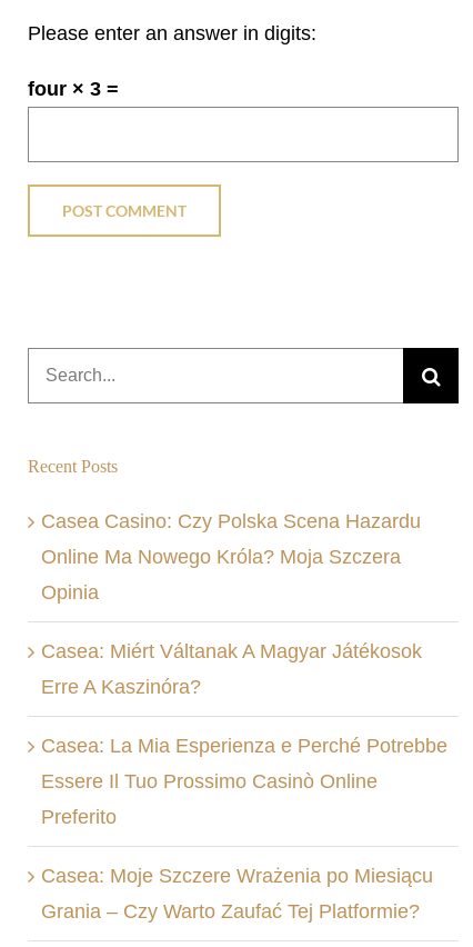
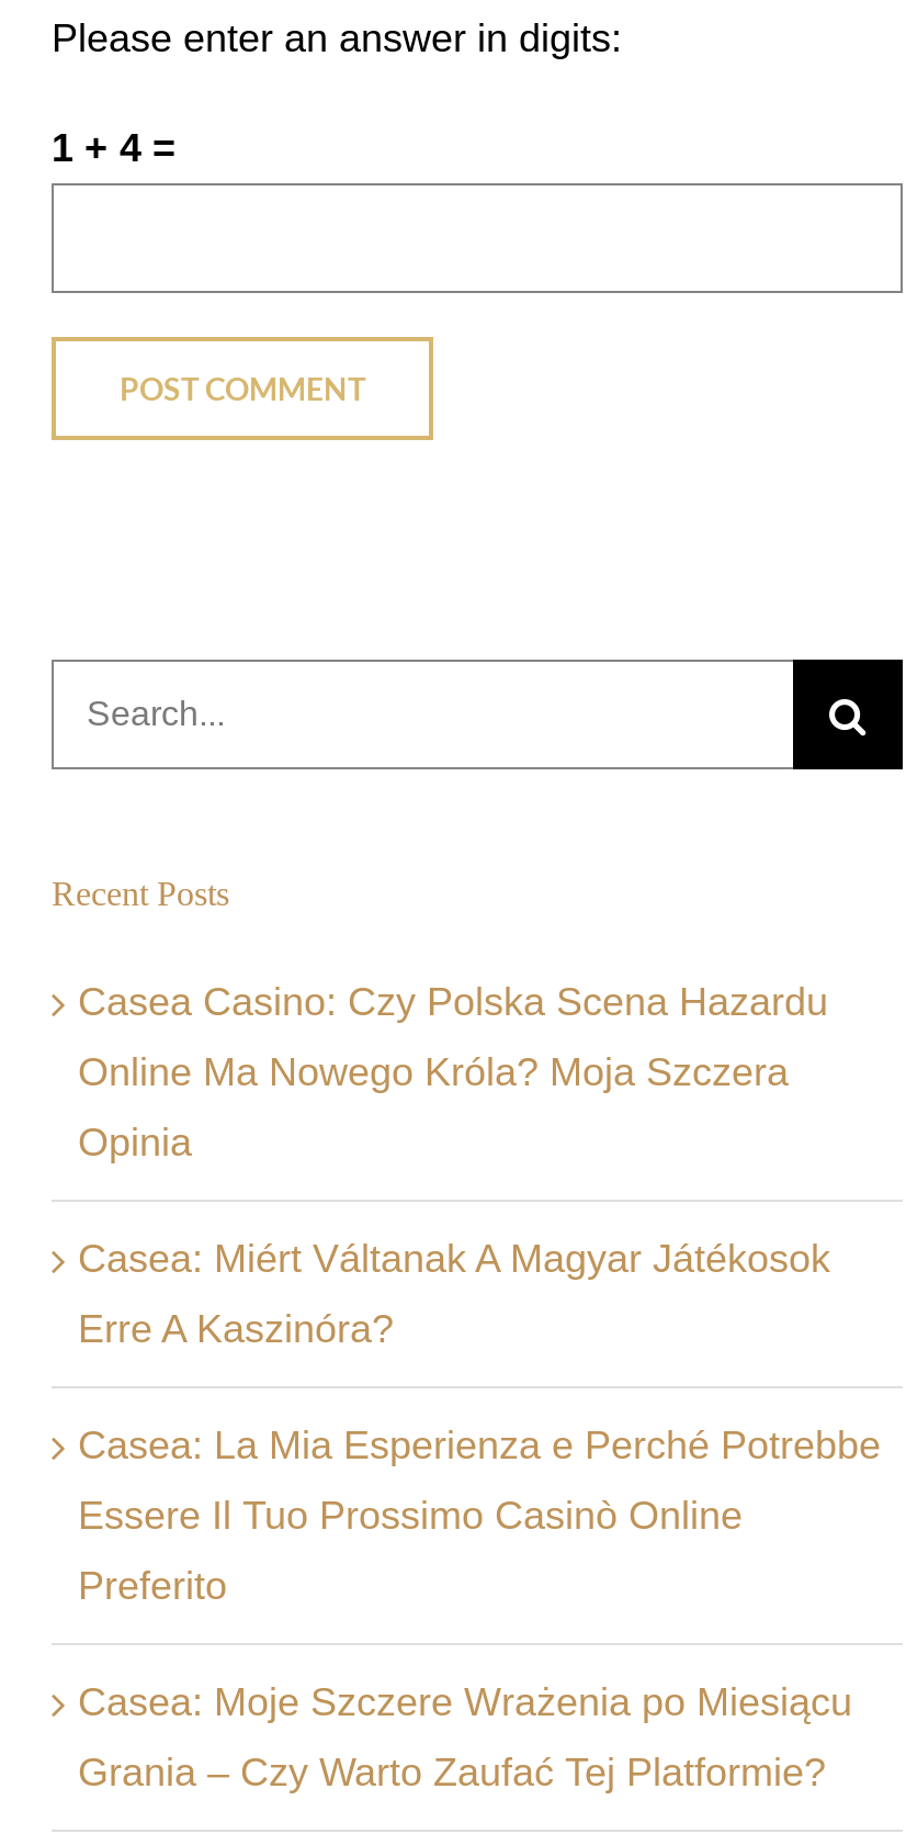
[28,78,119,100] four × 3 = -> [52,126,177,170] 1 + 4 =

